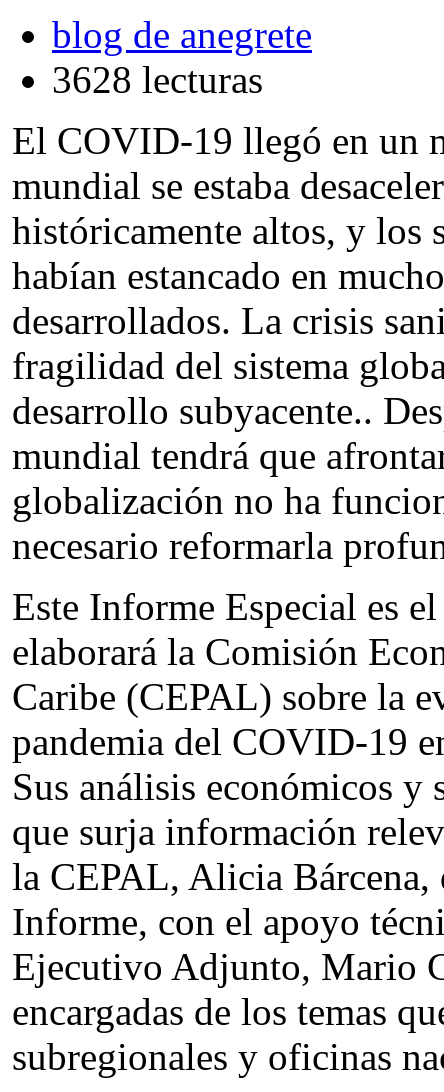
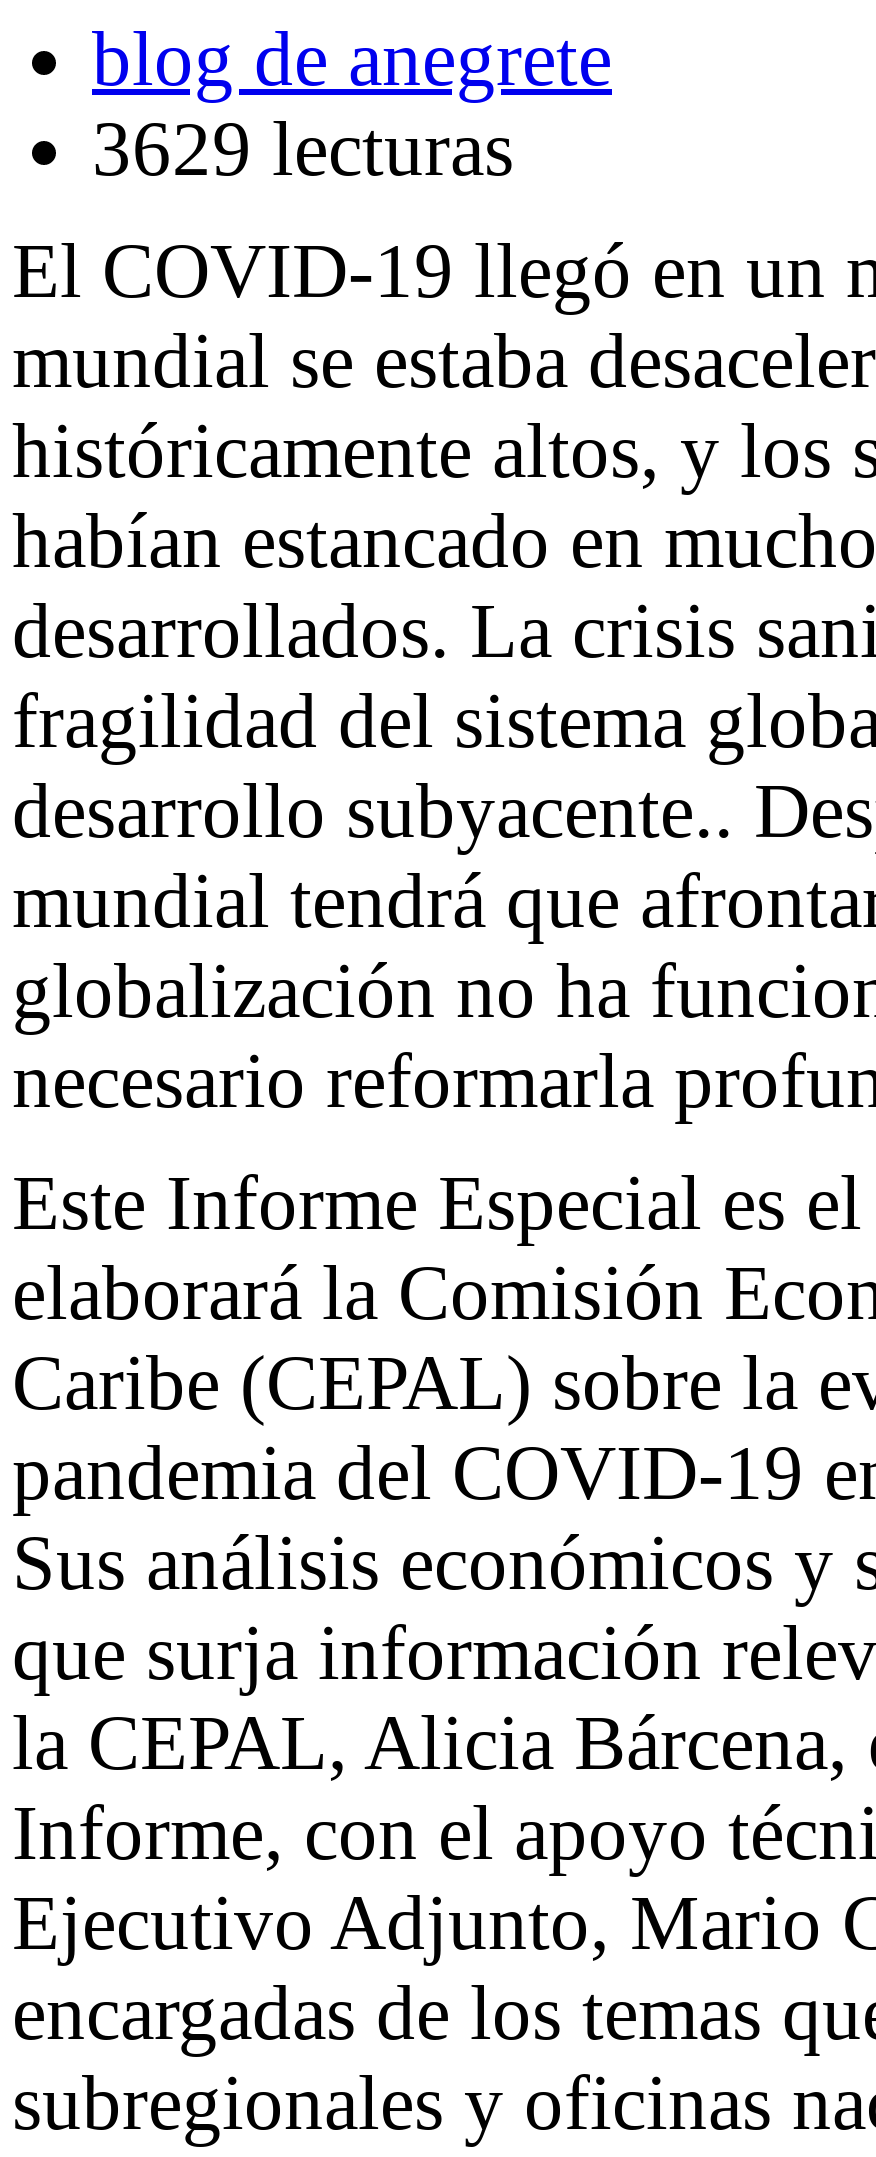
[52,58,263,101] 3628 lecturas -> [92,105,514,191] 3629 lecturas

